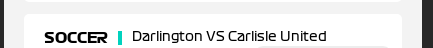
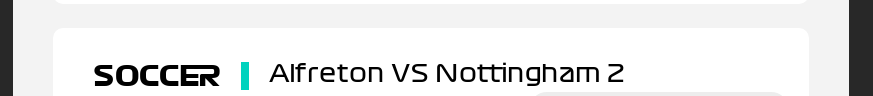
[132,31,327,43] Darlington VS Carlisle United -> [269,62,625,86] Alfreton VS Nottingham 2

